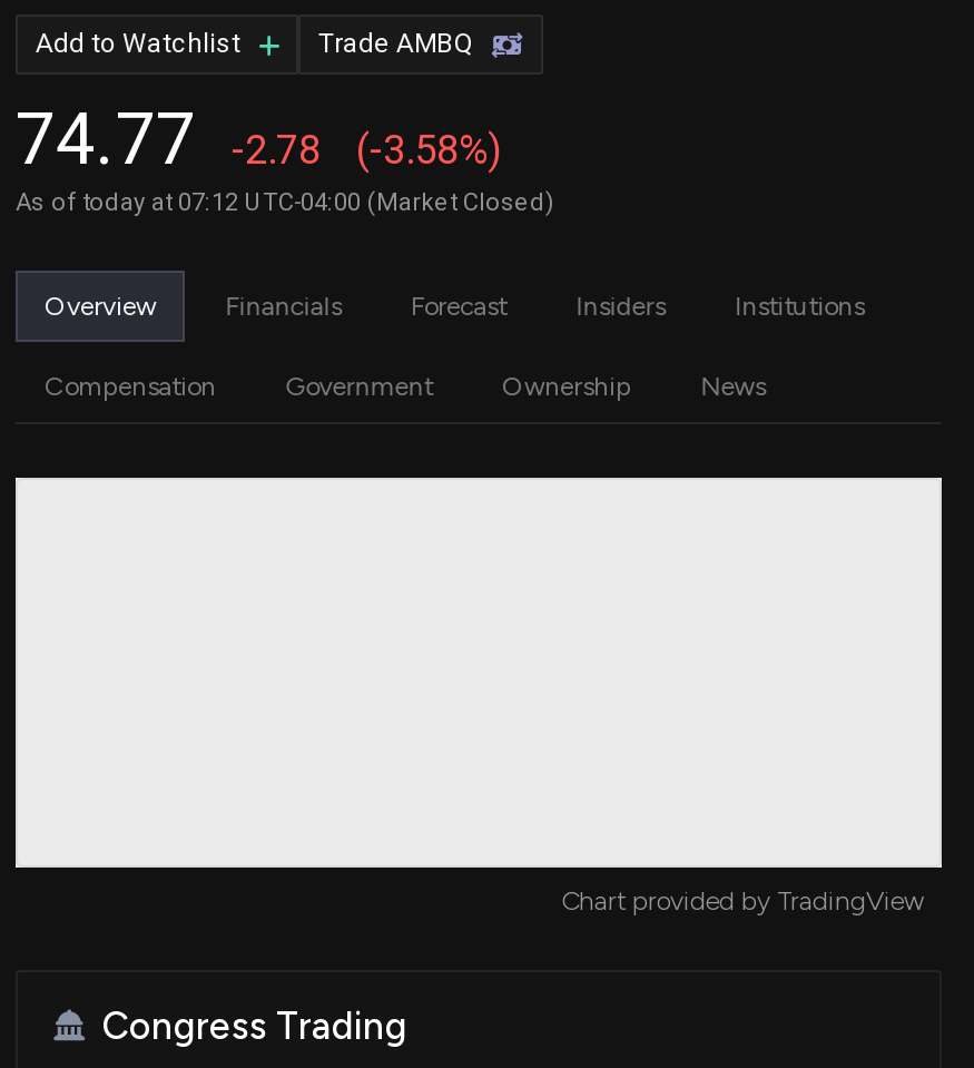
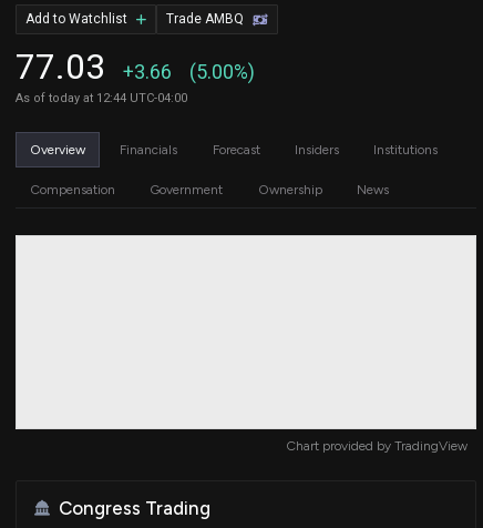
[16,96,554,216] 74.77 | -2.78 | (-3.58%) | As of today at 07:12 UTC-04:00 (Market Closed) -> [16,45,255,105] 77.03 | +3.66 | (5.00%) | As of today at 12:44 UTC-04:00

